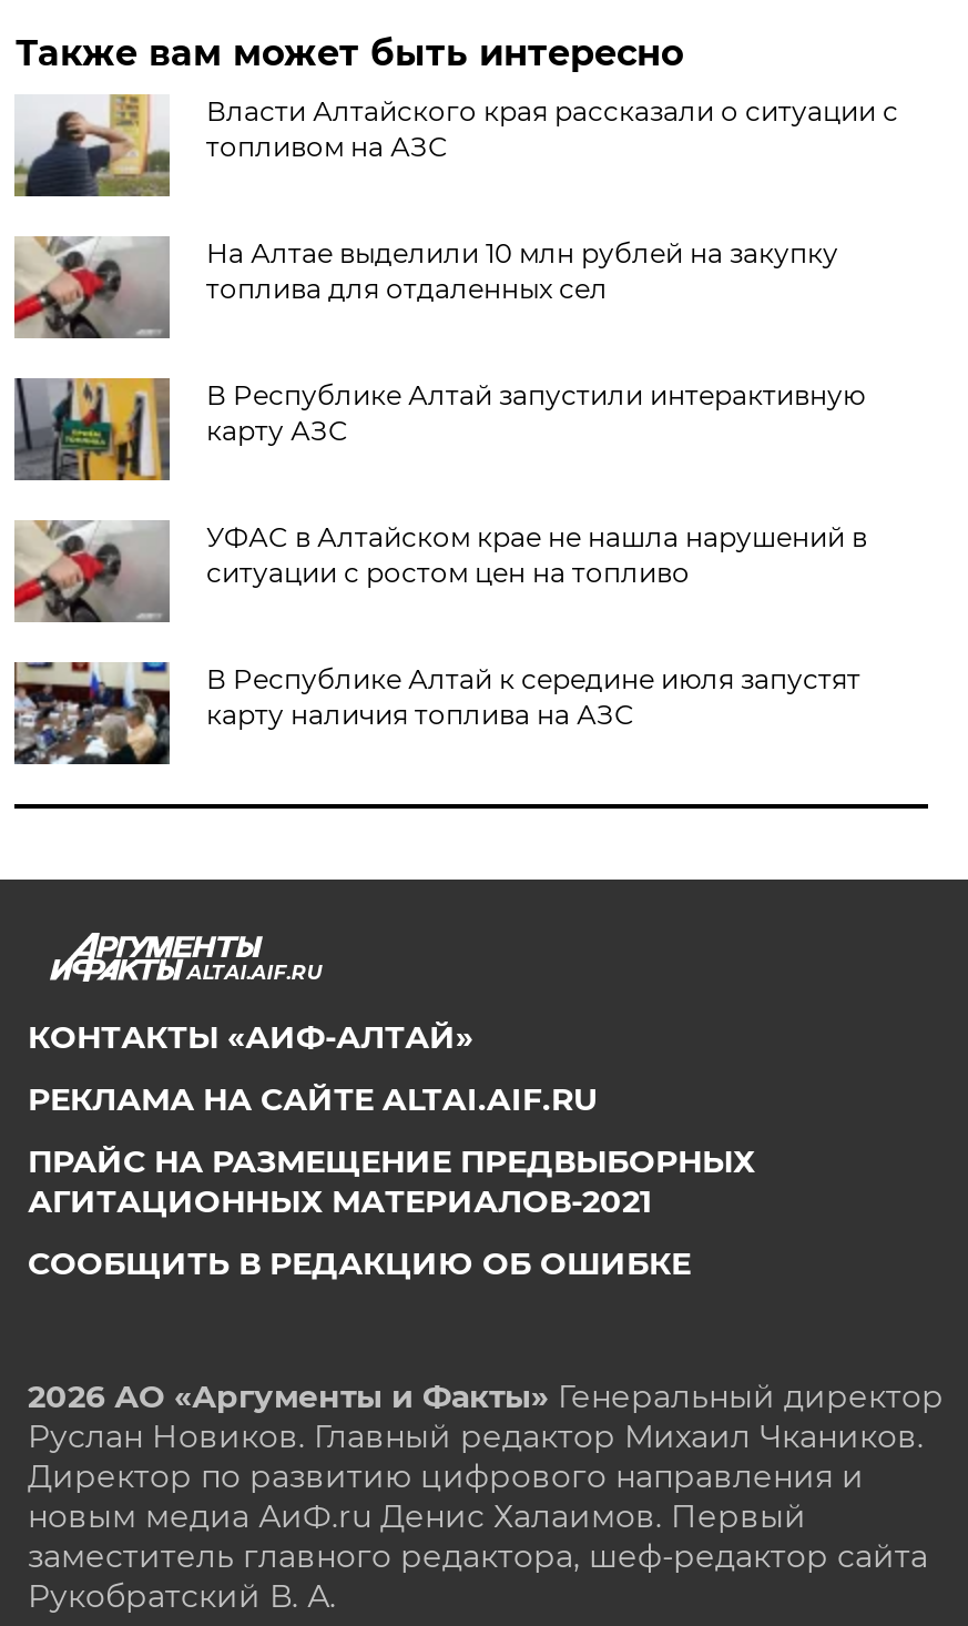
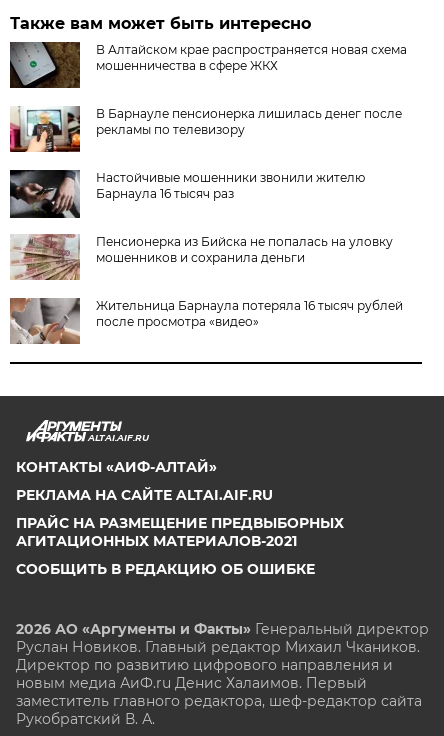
[12,92,898,199] [image] | Власти Алтайского края рассказали о ситуации с | топливом на АЗС -> [9,41,407,89] [image] | В Алтайском крае распространяется новая схема | мошенничества в сфере ЖКХ
[14,234,838,341] [image] | На Алтае выделили 10 млн рублей на закупку | топлива для отдаленных сел -> [10,106,402,153] [image] | В Барнауле пенсионерка лишилась денег после | рекламы по телевизору
[12,376,865,485] [image] | В Республике Алтай запустили интерактивную | карту АЗС -> [10,169,365,219] [image] | Настойчивые мошенники звонили жителю | Барнаула 16 тысяч раз
[12,520,867,624] [image] | УФАС в Алтайском крае не нашла нарушений в | ситуации с ростом цен на топливо -> [10,234,393,281] [image] | Пенсионерка из Бийска не попалась на уловку | мошенников и сохранила деньги
[12,660,860,766] [image] | В Республике Алтай к середине июля запустят | карту наличия топлива на АЗС -> [9,297,403,345] [image] | Жительница Барнаула потеряла 16 тысяч рублей | после просмотра «видео»

